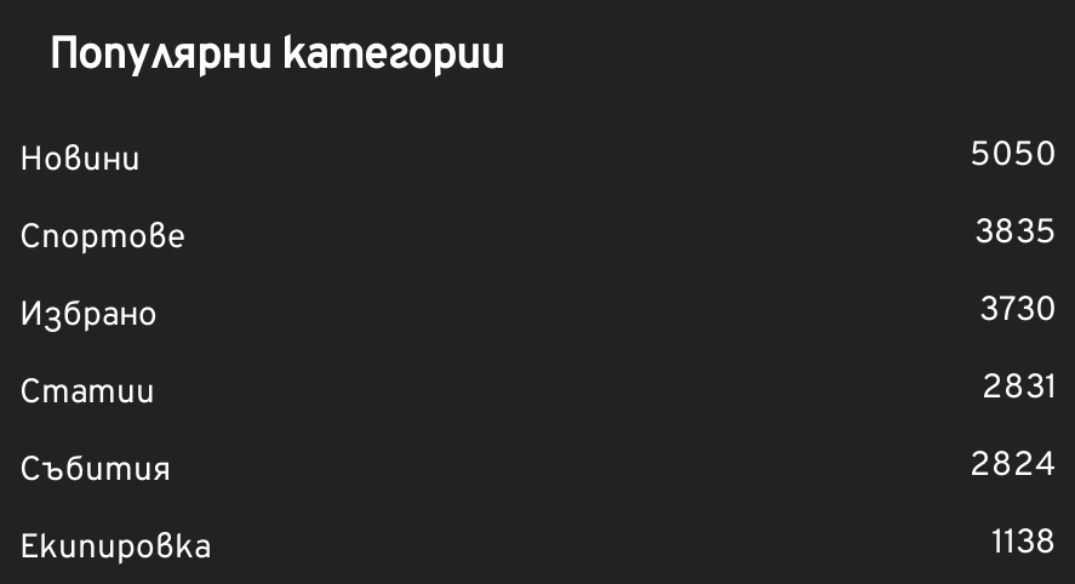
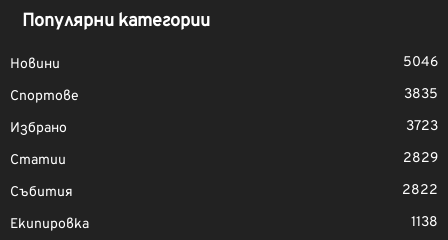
[970,134,1057,176] 5050 -> [403,53,438,70] 5046
[979,290,1057,331] 3730 -> [406,117,438,134] 3723
[982,367,1057,408] 2831 -> [403,149,438,166] 2829
[970,445,1057,486] 2824 -> [402,181,438,198] 2822

